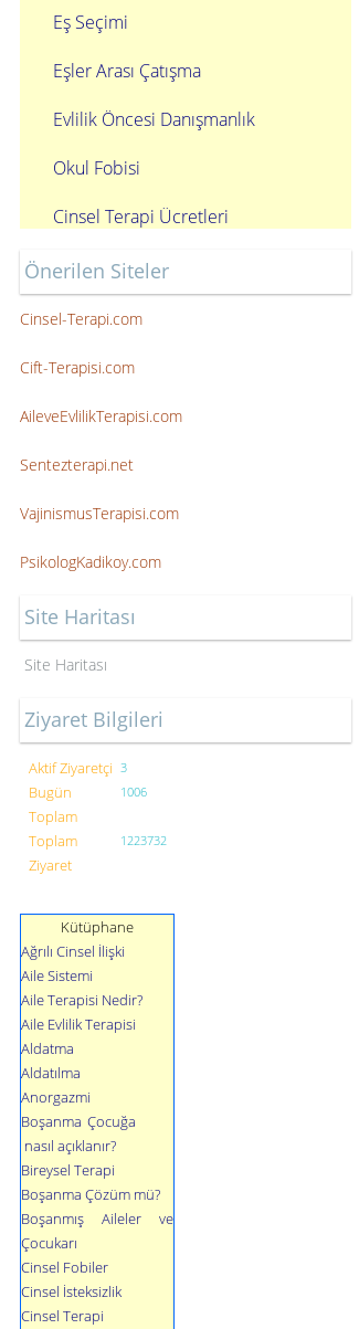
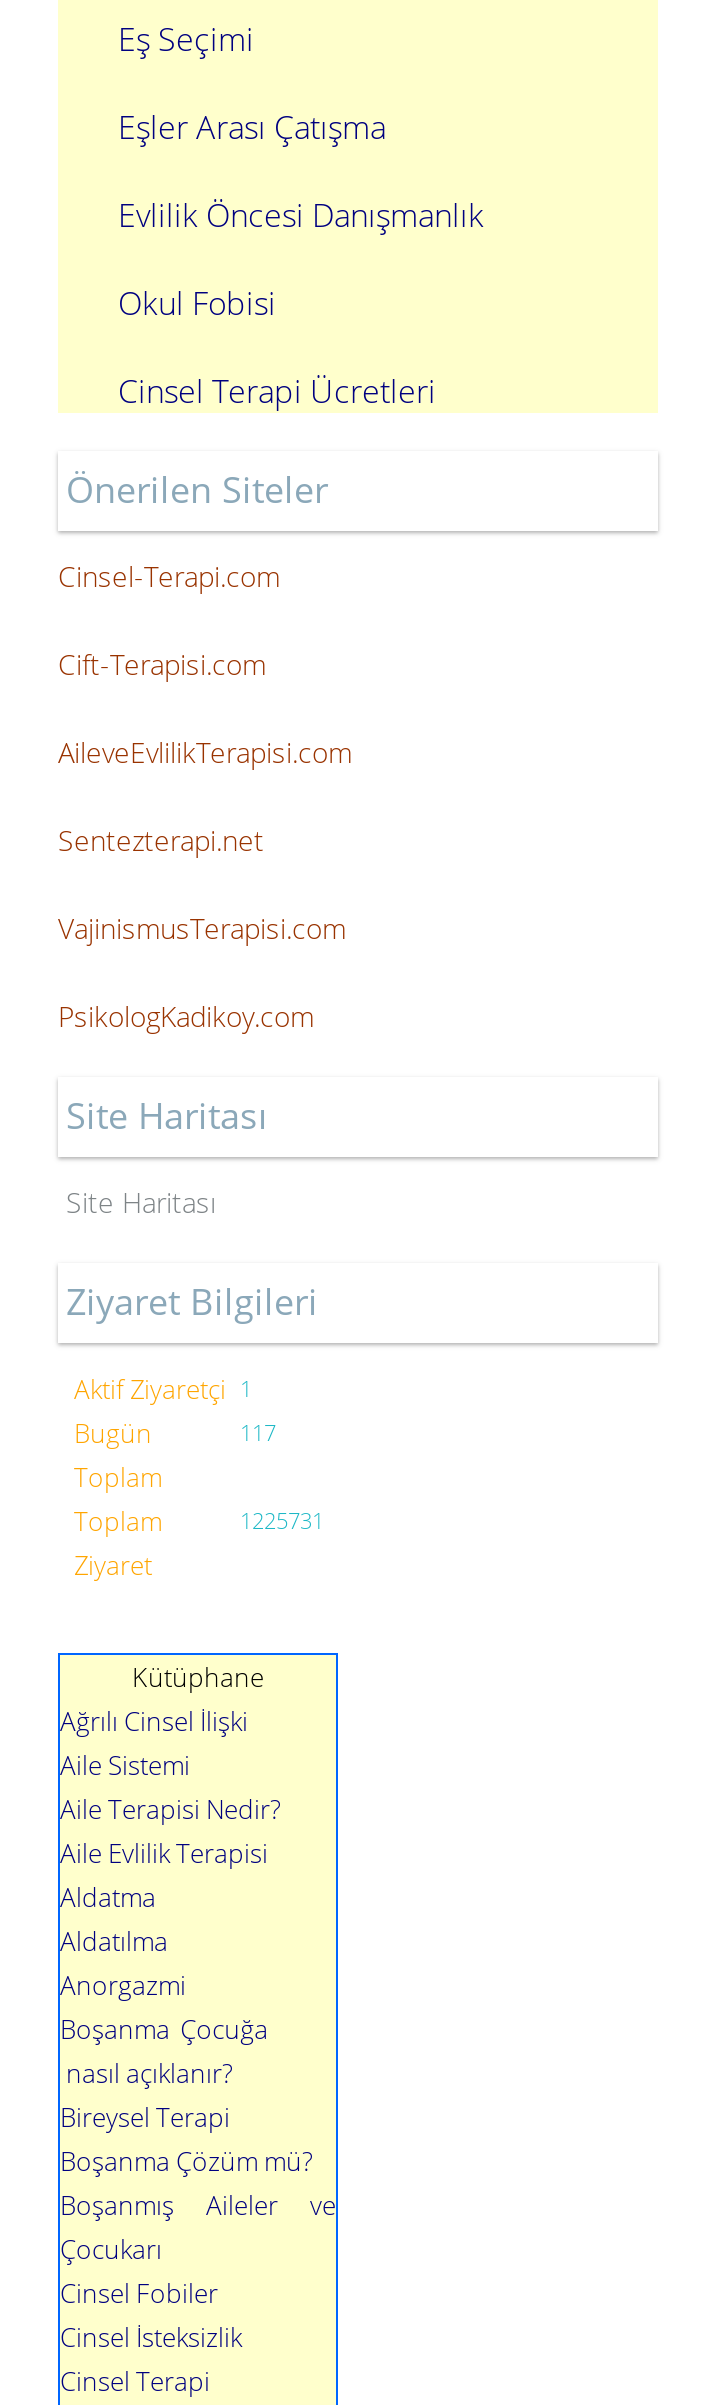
[29,758,127,778] Aktif Ziyaretçi 3 -> [74,1372,252,1408] Aktif Ziyaretçi 1
[120,784,147,800] 1006 -> [240,1418,276,1448] 117
[120,832,167,849] 1223732 -> [240,1506,324,1536] 1225731

